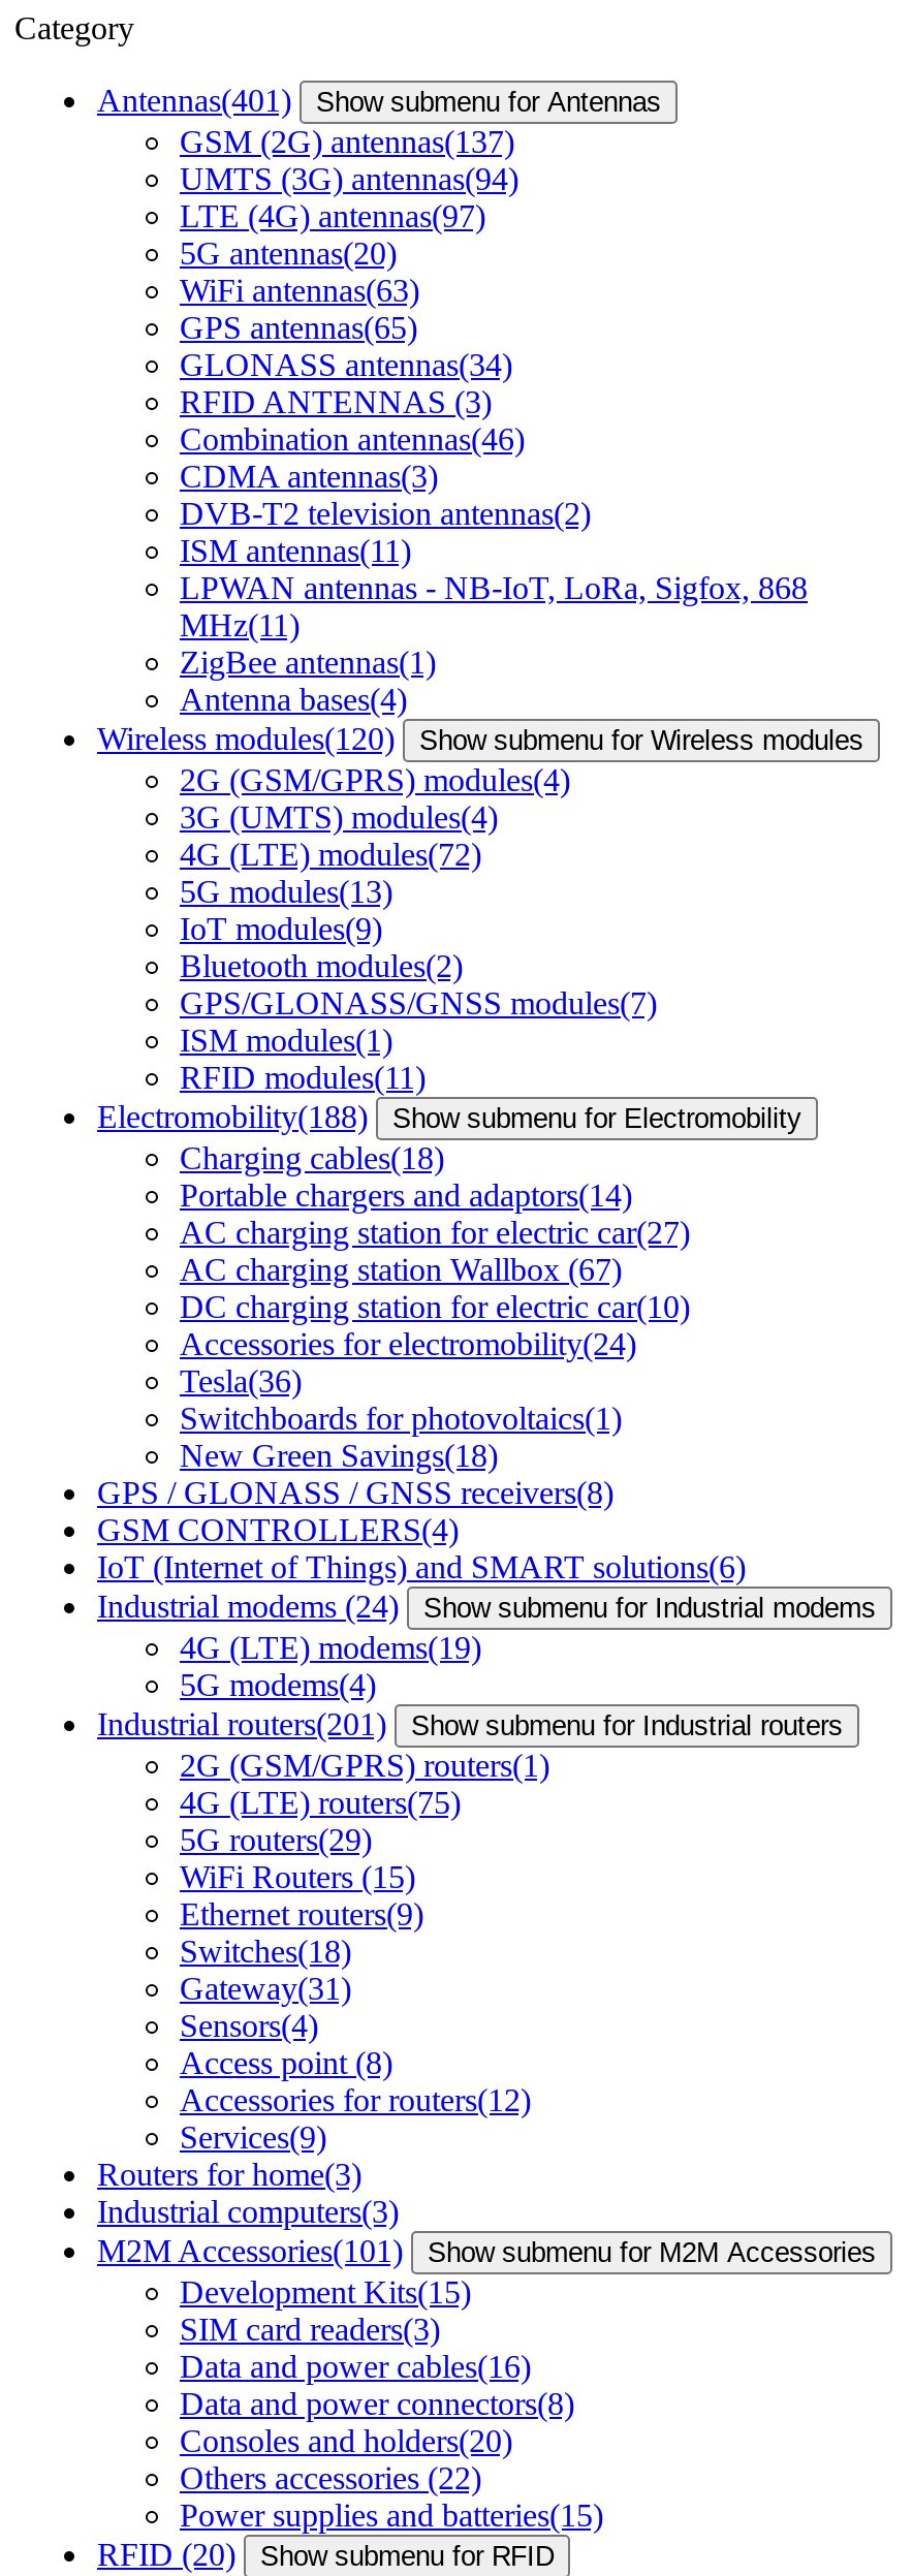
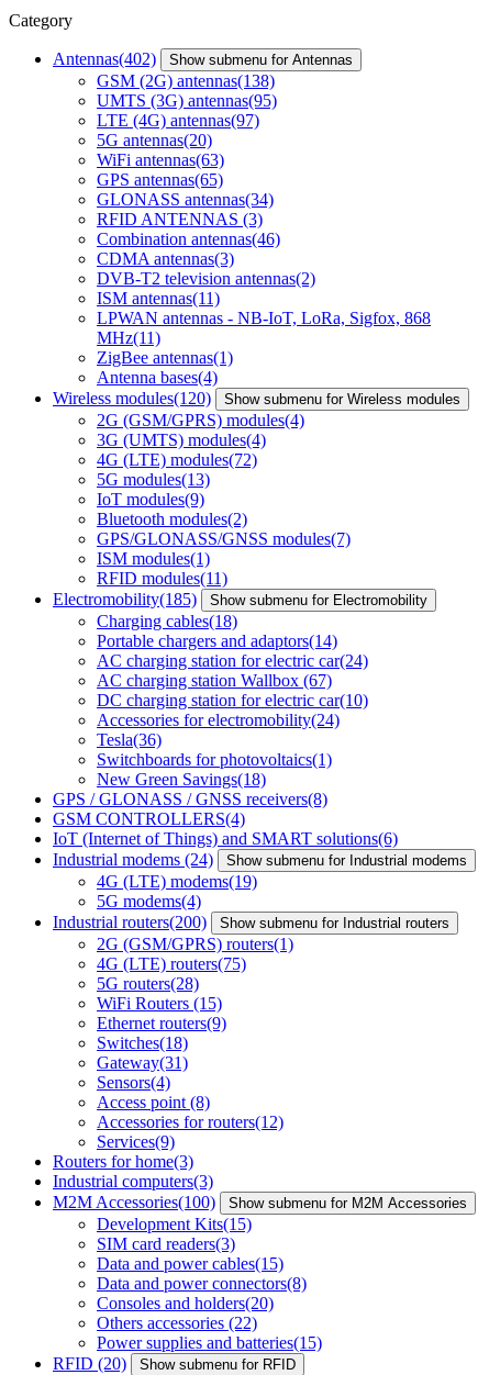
[97,83,661,118] Antennas(401) Show submenu for Antennas -> [53,49,353,68] Antennas(402) Show submenu for Antennas
[180,124,514,159] GSM (2G) antennas(137) -> [97,71,275,90] GSM (2G) antennas(138)
[180,161,518,196] UMTS (3G) antennas(94) -> [97,91,277,110] UMTS (3G) antennas(95)
[97,1099,368,1134] Electromobility(188) -> [53,590,197,608] Electromobility(185)
[180,1215,690,1250] AC charging station for electric car(27) -> [97,651,368,670] AC charging station for electric car(24)
[97,1706,386,1741] Industrial routers(201) -> [53,913,207,931] Industrial routers(200)
[180,1822,372,1857] 5G routers(29) -> [97,974,199,993] 5G routers(28)
[97,2233,403,2268] M2M Accessories(101) -> [53,1193,215,1211] M2M Accessories(100)
[180,2349,531,2384] Data and power cables(16) -> [97,1254,284,1273] Data and power cables(15)

